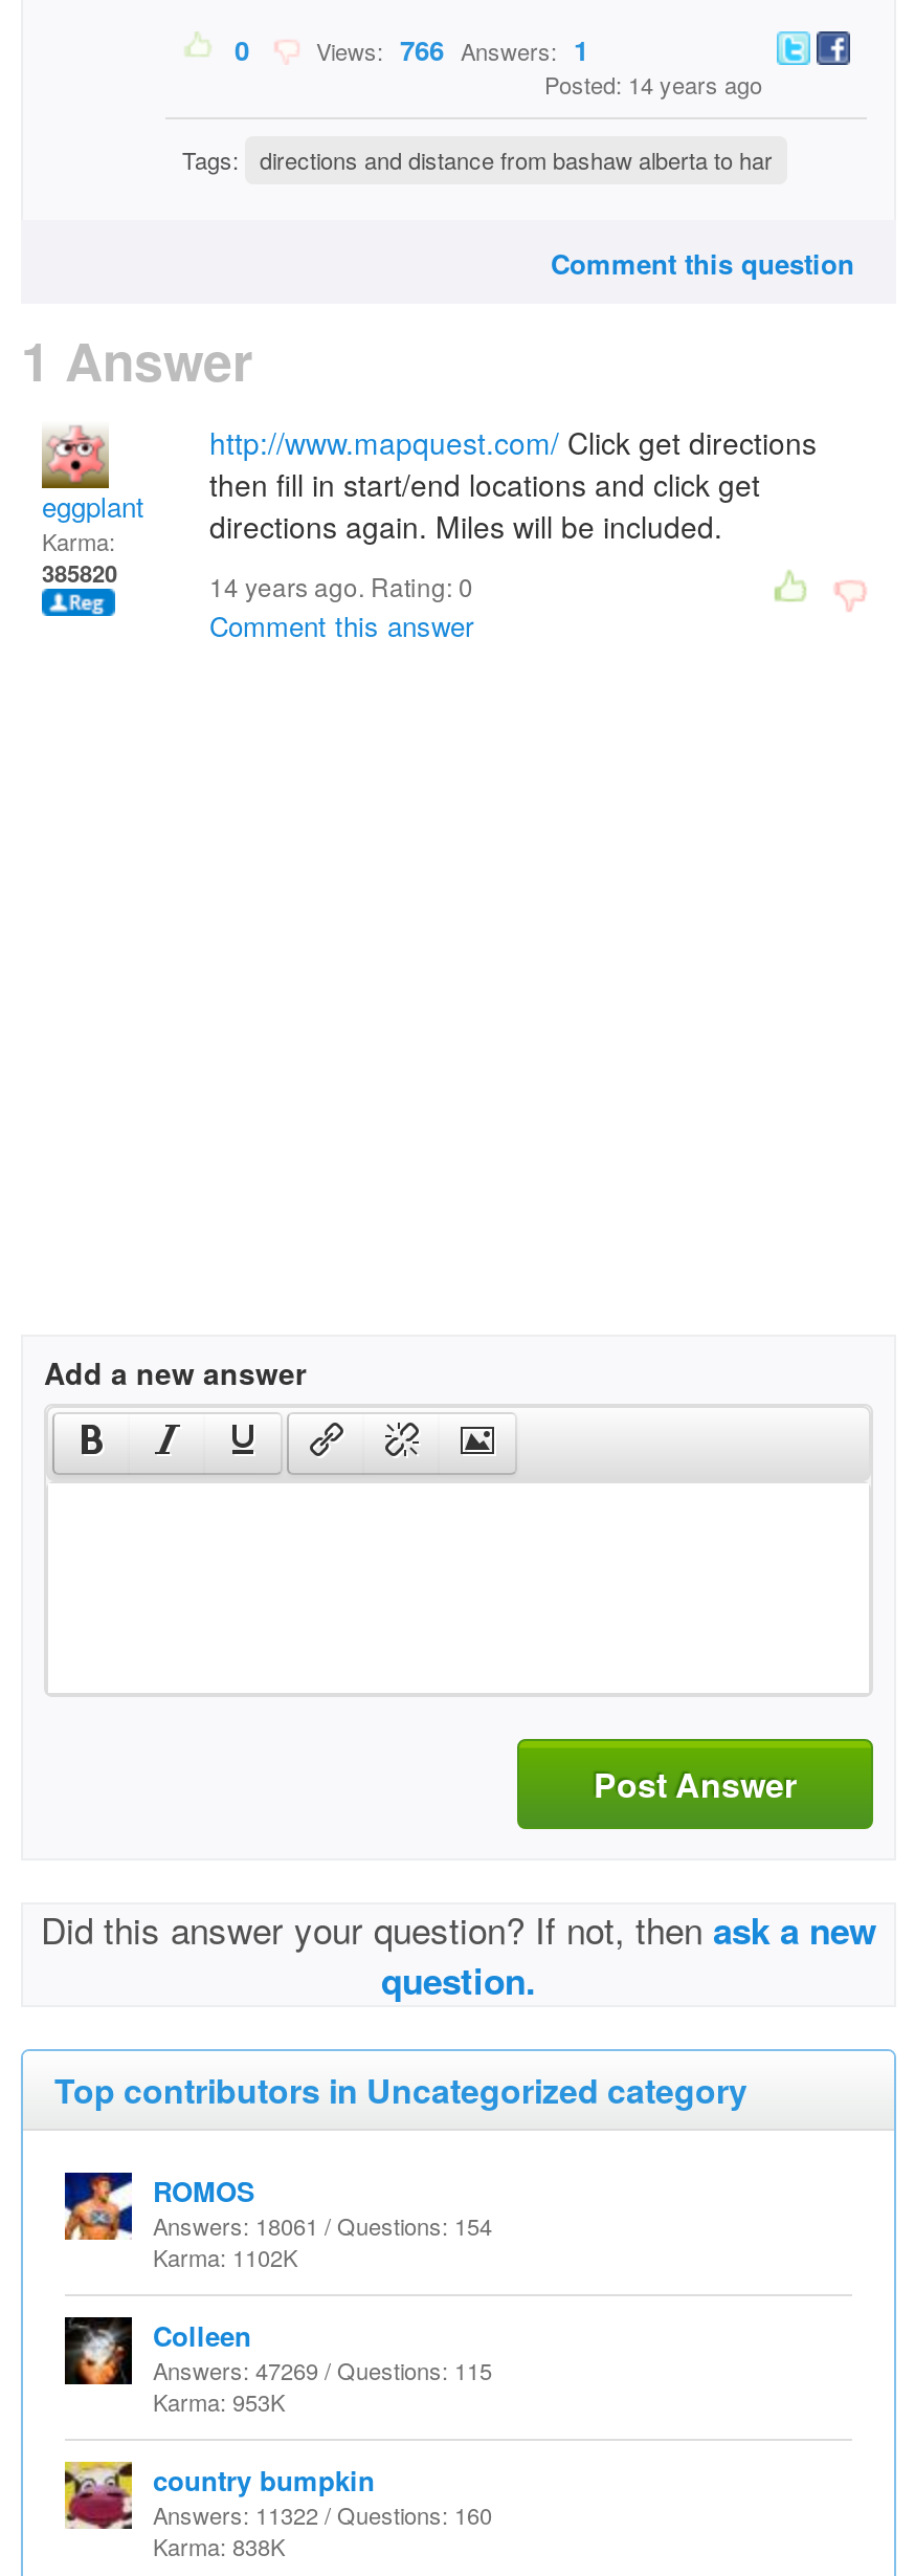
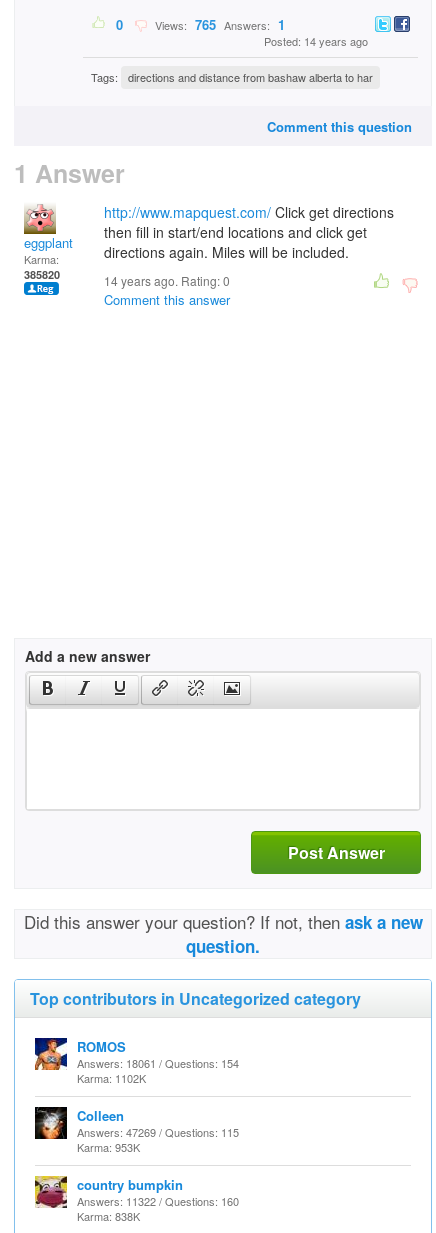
[304,30,588,69] Views: 766 Answers: 1 -> [149,15,285,34] Views: 765 Answers: 1

